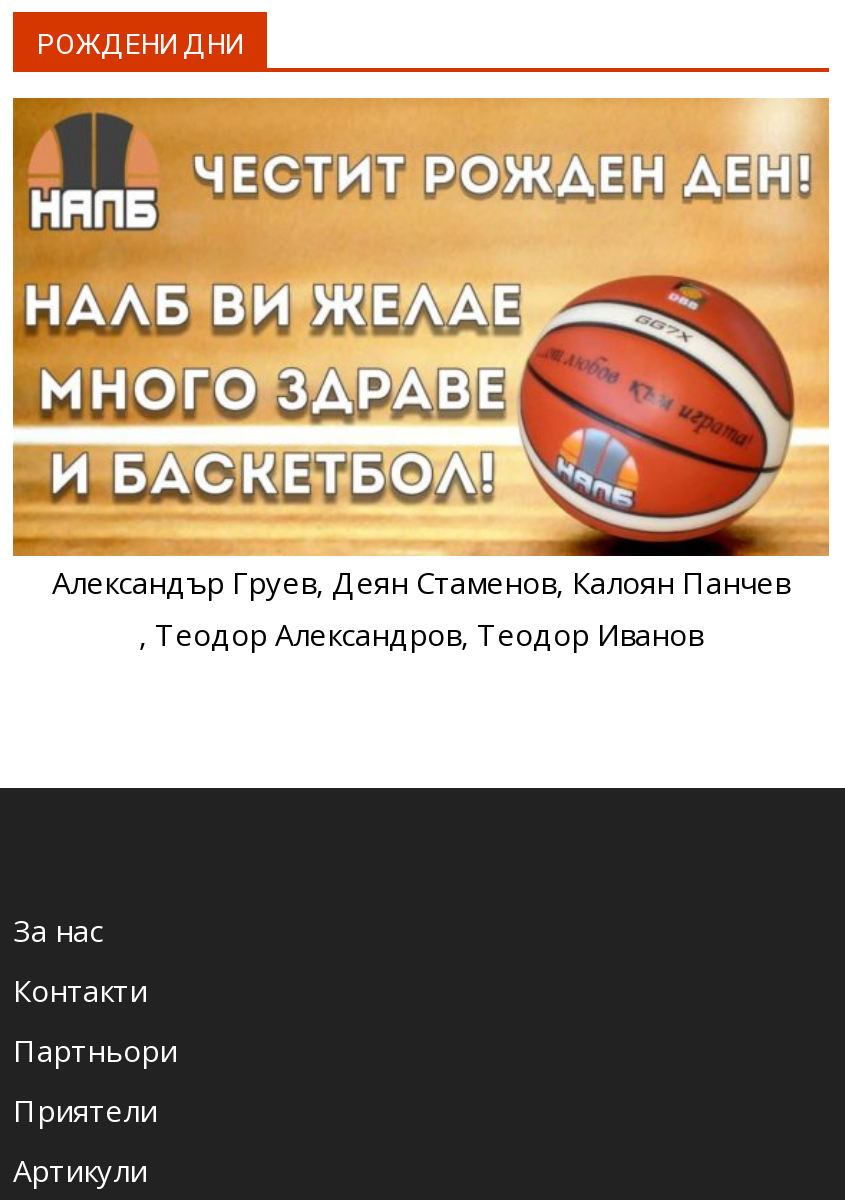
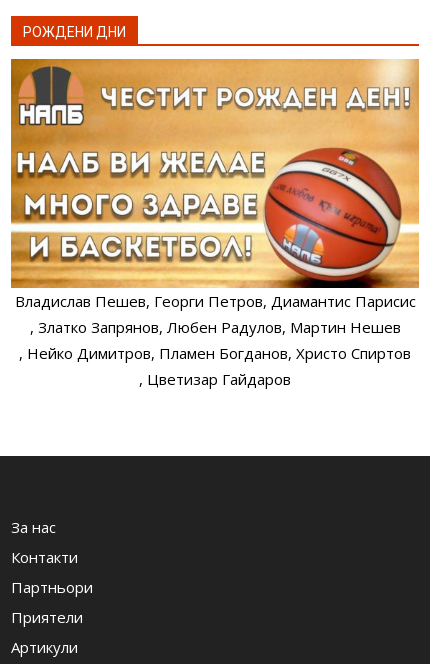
[52,563,790,655] Александър Груев, Деян Стаменов, Калоян Панчев | , Теодор Александров, Теодор Иванов -> [14,291,415,389] Владислав Пешев, Георги Петров, Диамантис Парисис | , Златко Запрянов, Любен Радулов, Мартин Нешев | , Нейко Димитров, Пламен Богданов, Христо Спиртов | , Цветизар Гайдаров

